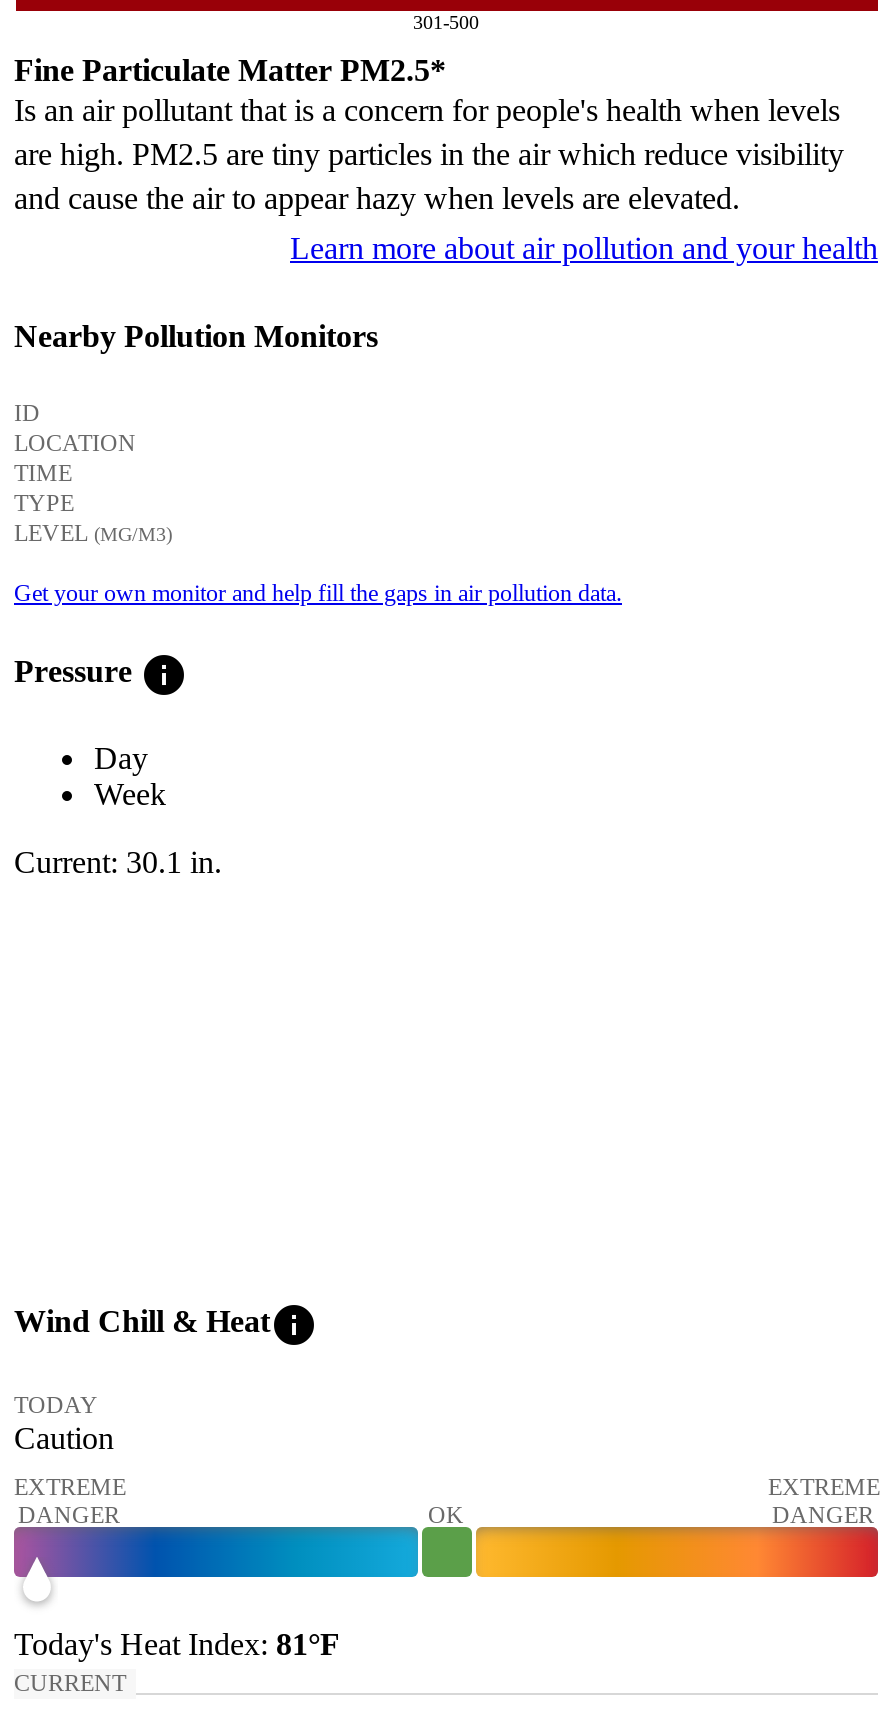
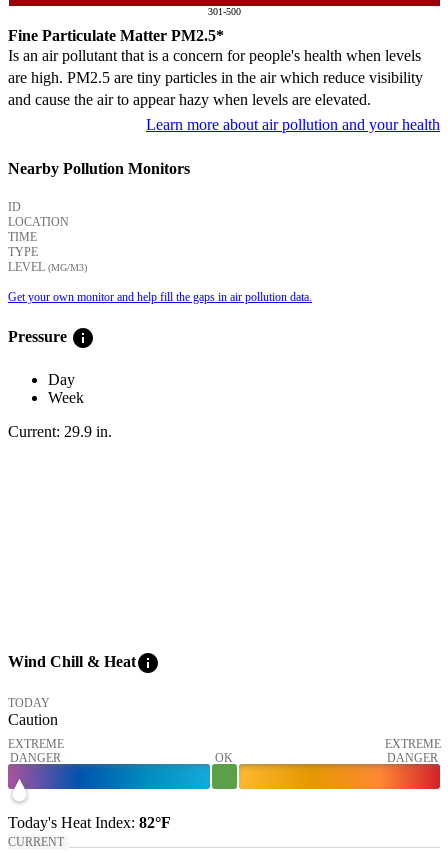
[14,845,222,879] Current: 30.1 in. -> [8,423,112,440] Current: 29.9 in.
[14,1628,340,1662] Today's Heat Index: 81°F -> [8,814,171,831] Today's Heat Index: 82°F

